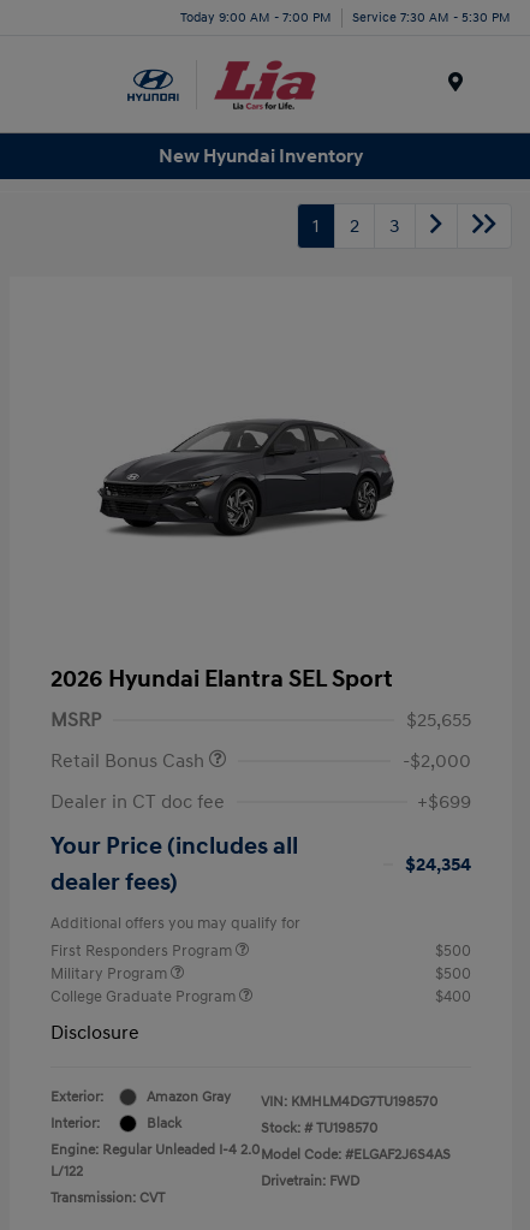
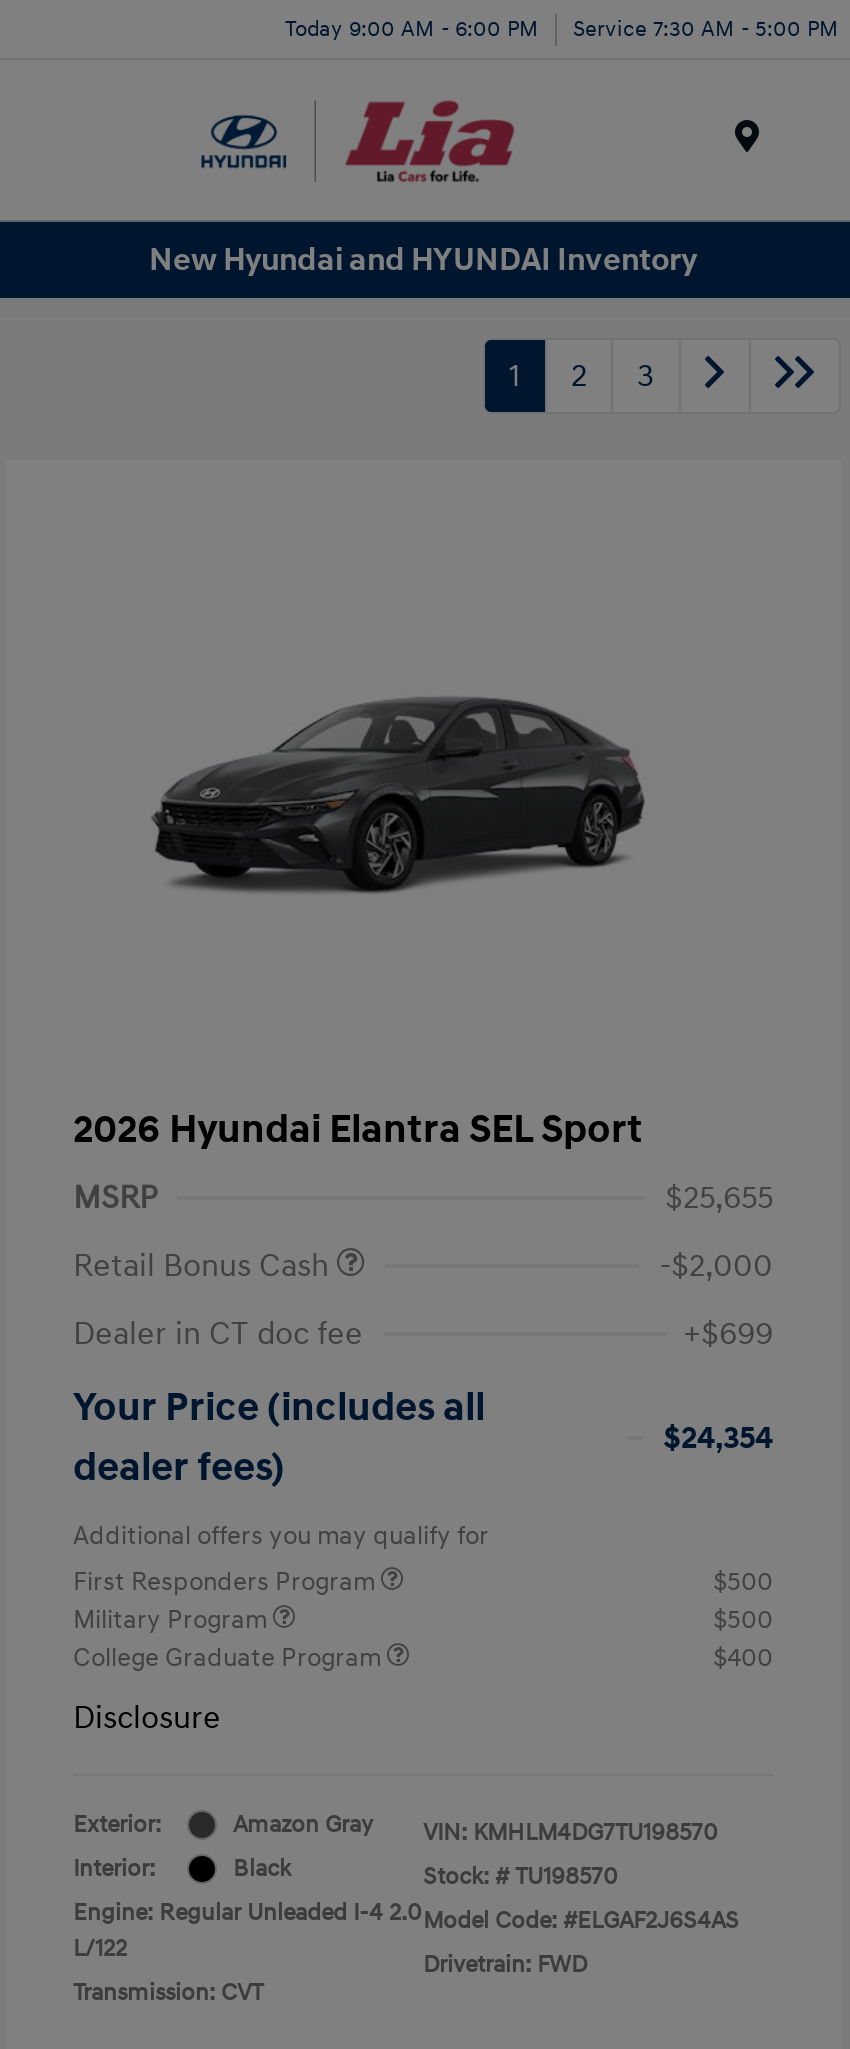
[180,9,332,25] Today 9:00 AM - 7:00 PM -> [285,15,539,41] Today 9:00 AM - 6:00 PM
[352,9,511,25] Service 7:30 AM - 5:30 PM -> [573,15,839,41] Service 7:30 AM - 5:00 PM
[159,144,363,168] New Hyundai Inventory -> [149,239,697,279] New Hyundai and HYUNDAI Inventory

